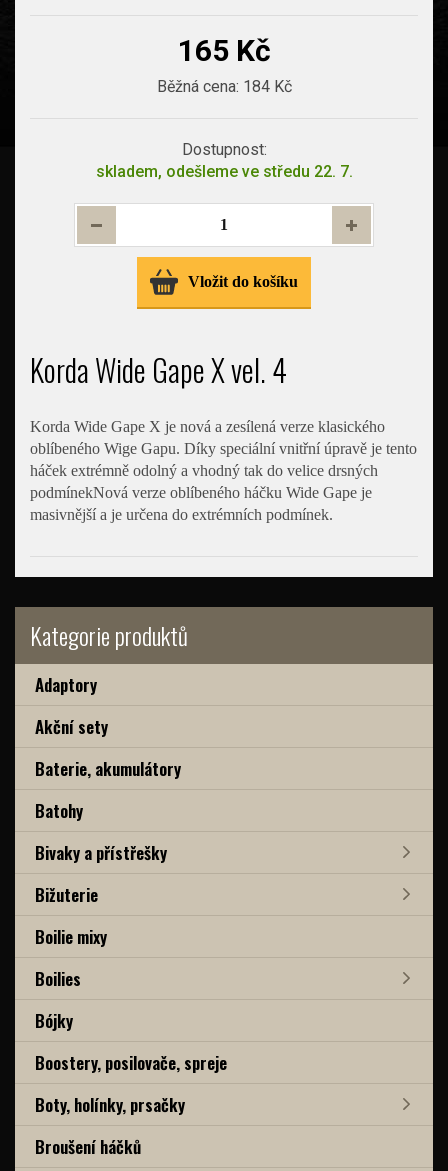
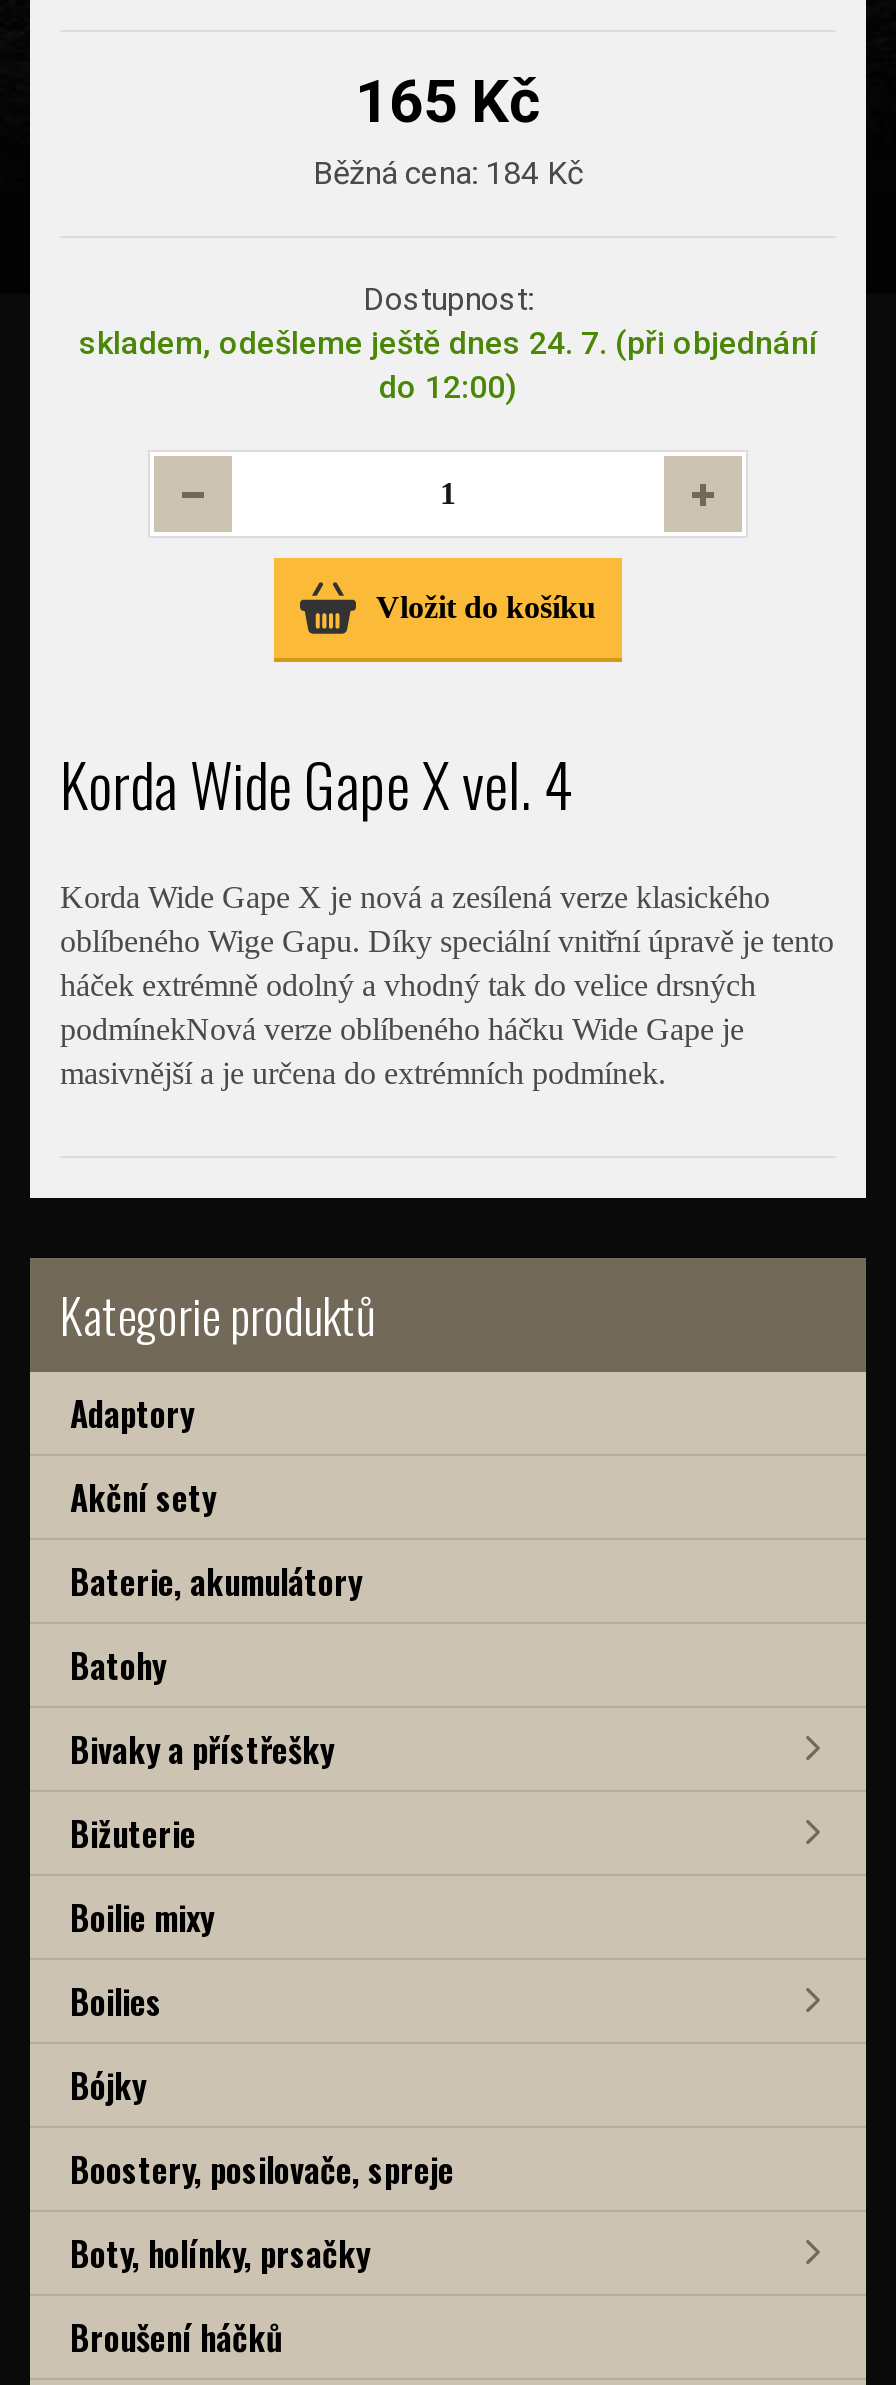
[95,162,352,181] skladem, odešleme ve středu 22. 7. -> [79,323,817,405] skladem, odešleme ještě dnes 24. 7. (při objednání | do 12:00)

